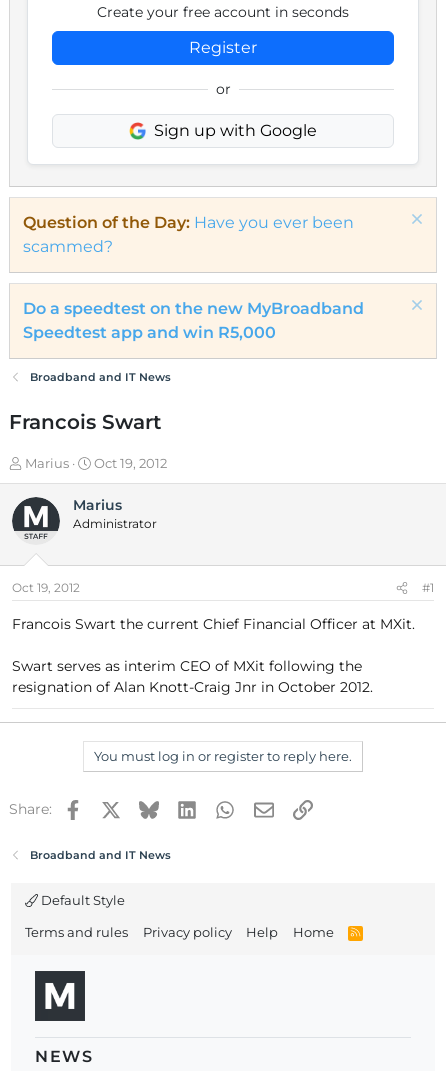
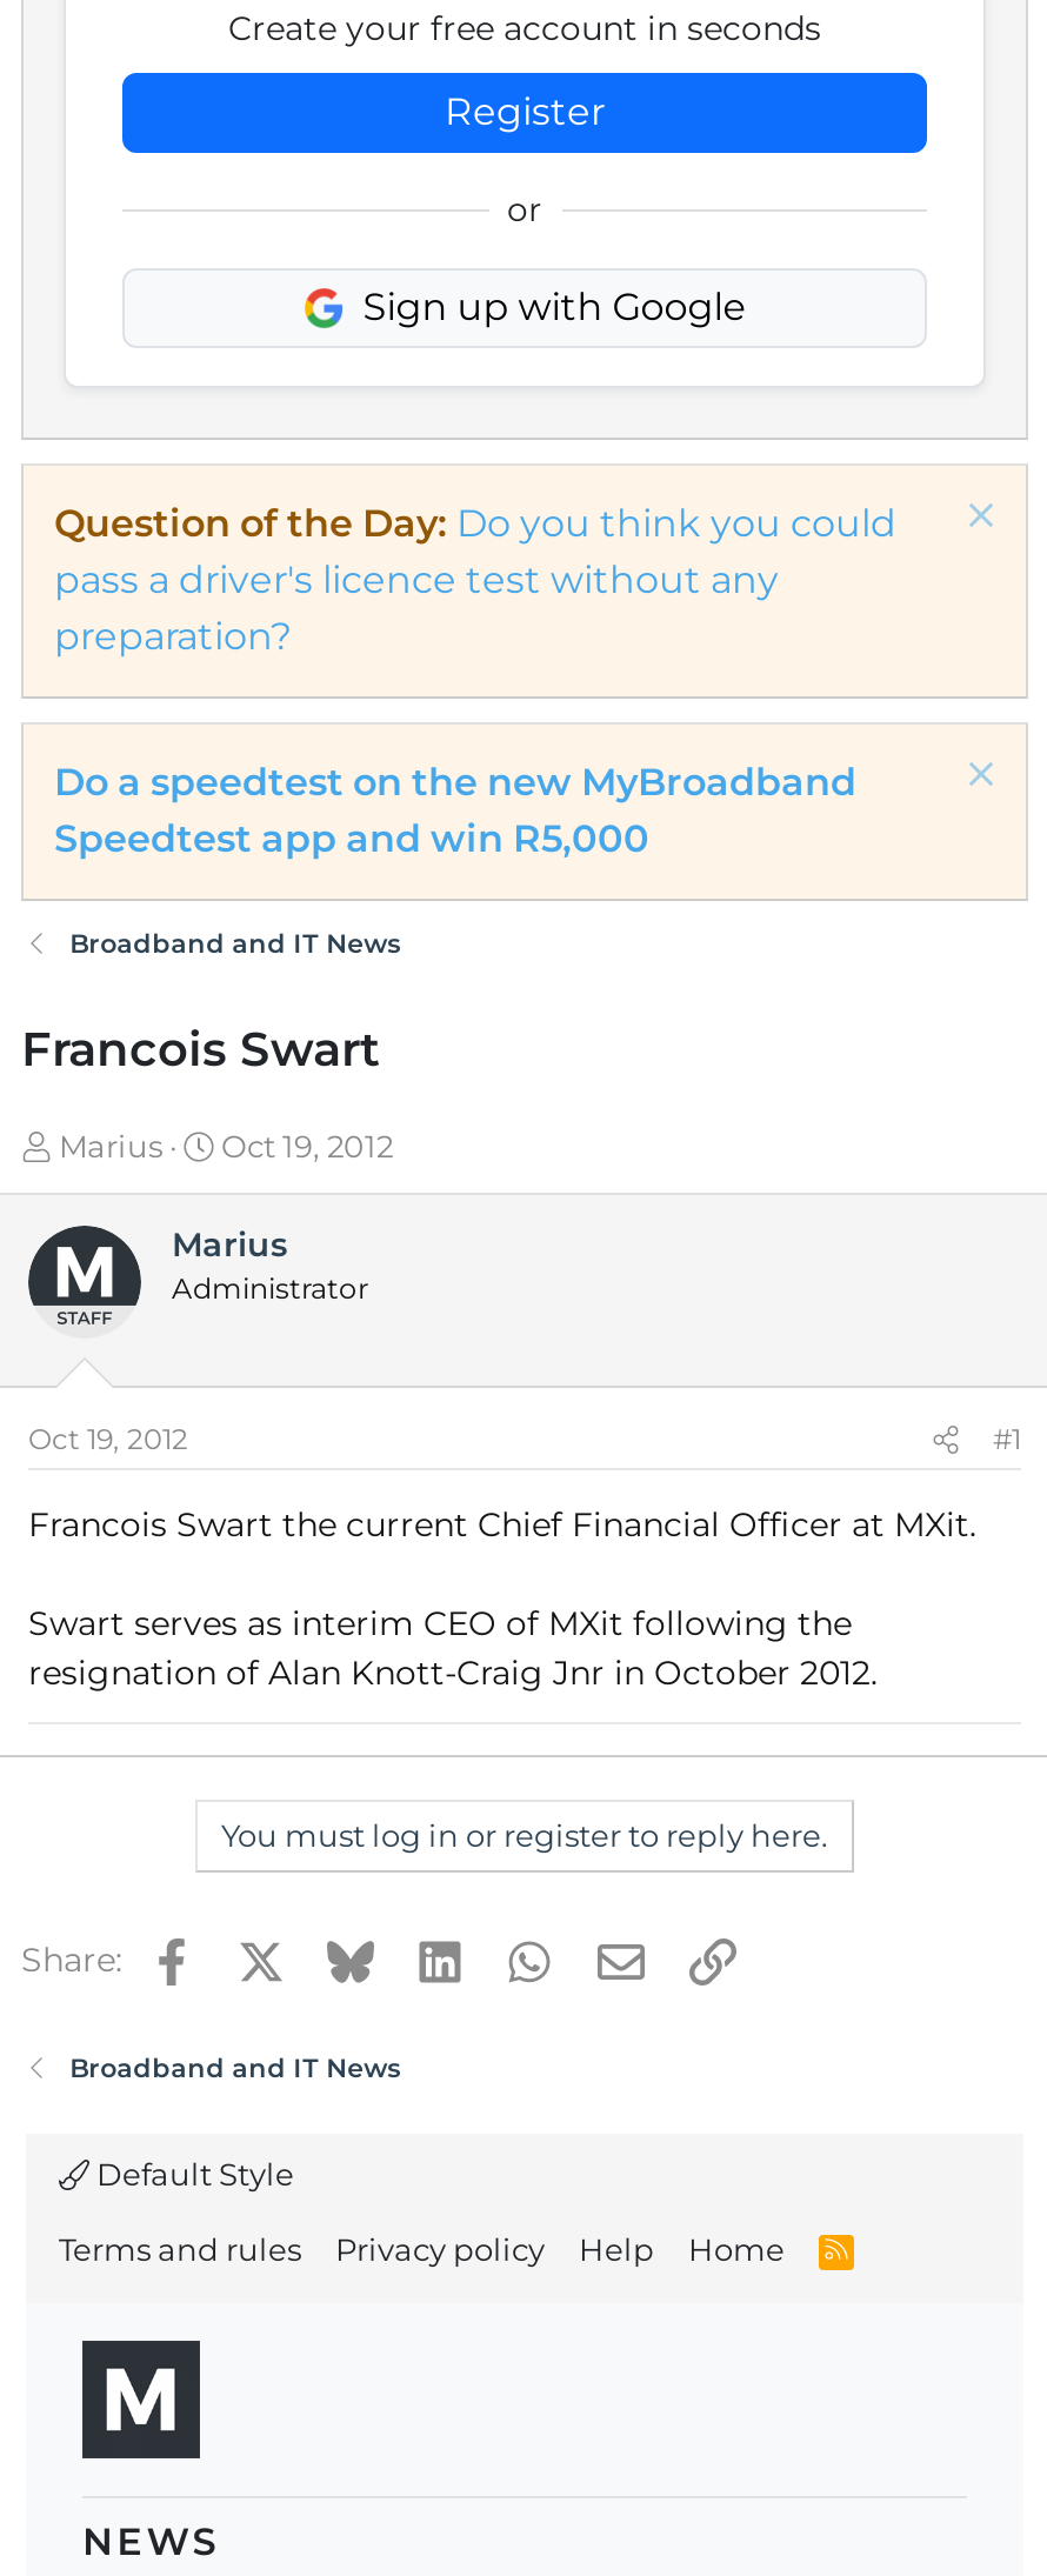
[23,213,354,256] Question of the Day: Have you ever been | scammed? -> [54,501,896,659] Question of the Day: Do you think you could | pass a driver's licence test without any | preparation?

